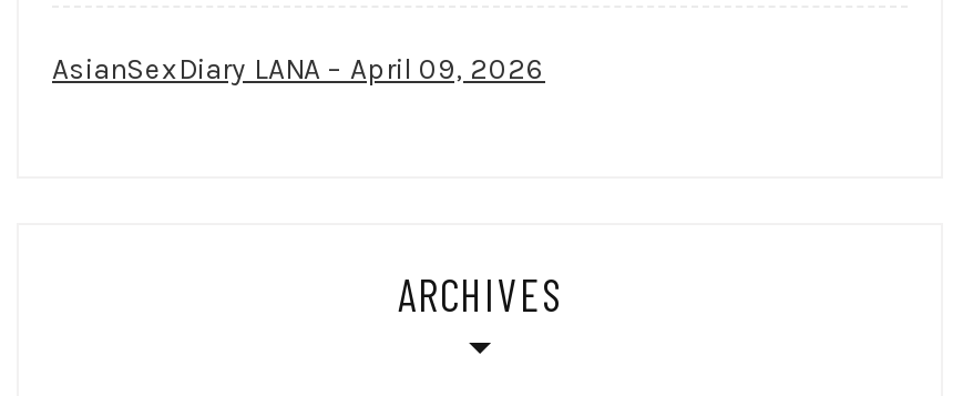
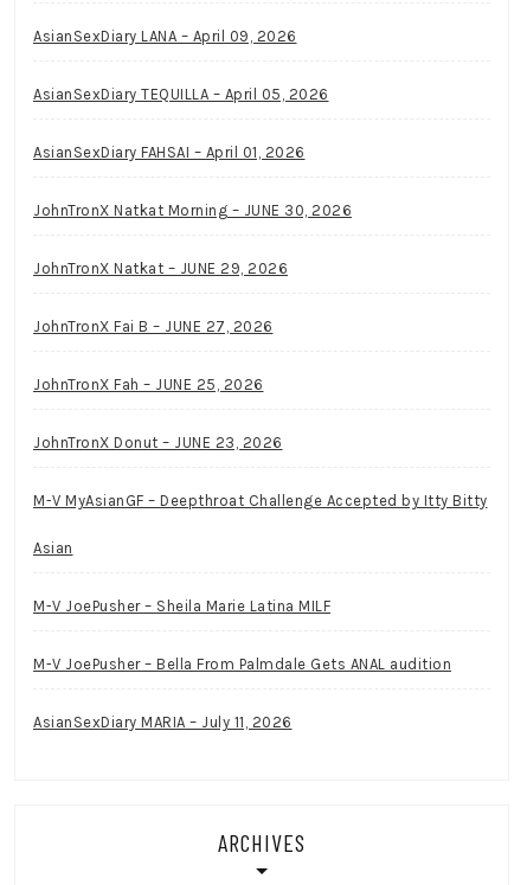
none -> [33,85,487,731] AsianSexDiary TEQUILLA – April 05, 2026 | AsianSexDiary FAHSAI – April 01, 2026 | JohnTronX Natkat Morning – JUNE 30, 2026 | JohnTronX Natkat – JUNE 29, 2026 | JohnTronX Fai B – JUNE 27, 2026 | JohnTronX Fah – JUNE 25, 2026 | JohnTronX Donut – JUNE 23, 2026 | M-V MyAsianGF – Deepthroat Challenge Accepted by Itty Bitty | Asian | M-V JoePusher – Sheila Marie Latina MILF | M-V JoePusher – Bella From Palmdale Gets ANAL audition | AsianSexDiary MARIA – July 11, 2026

